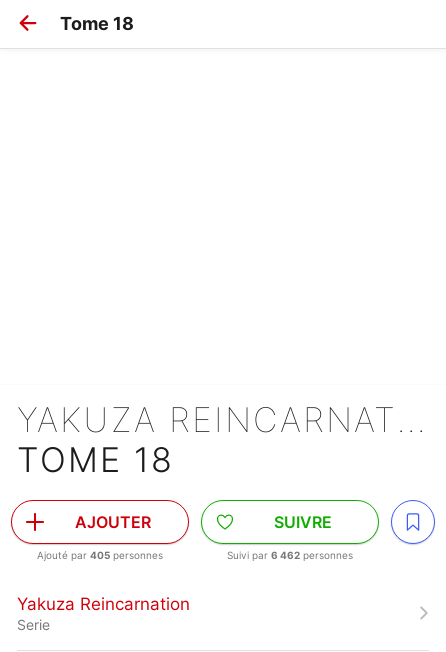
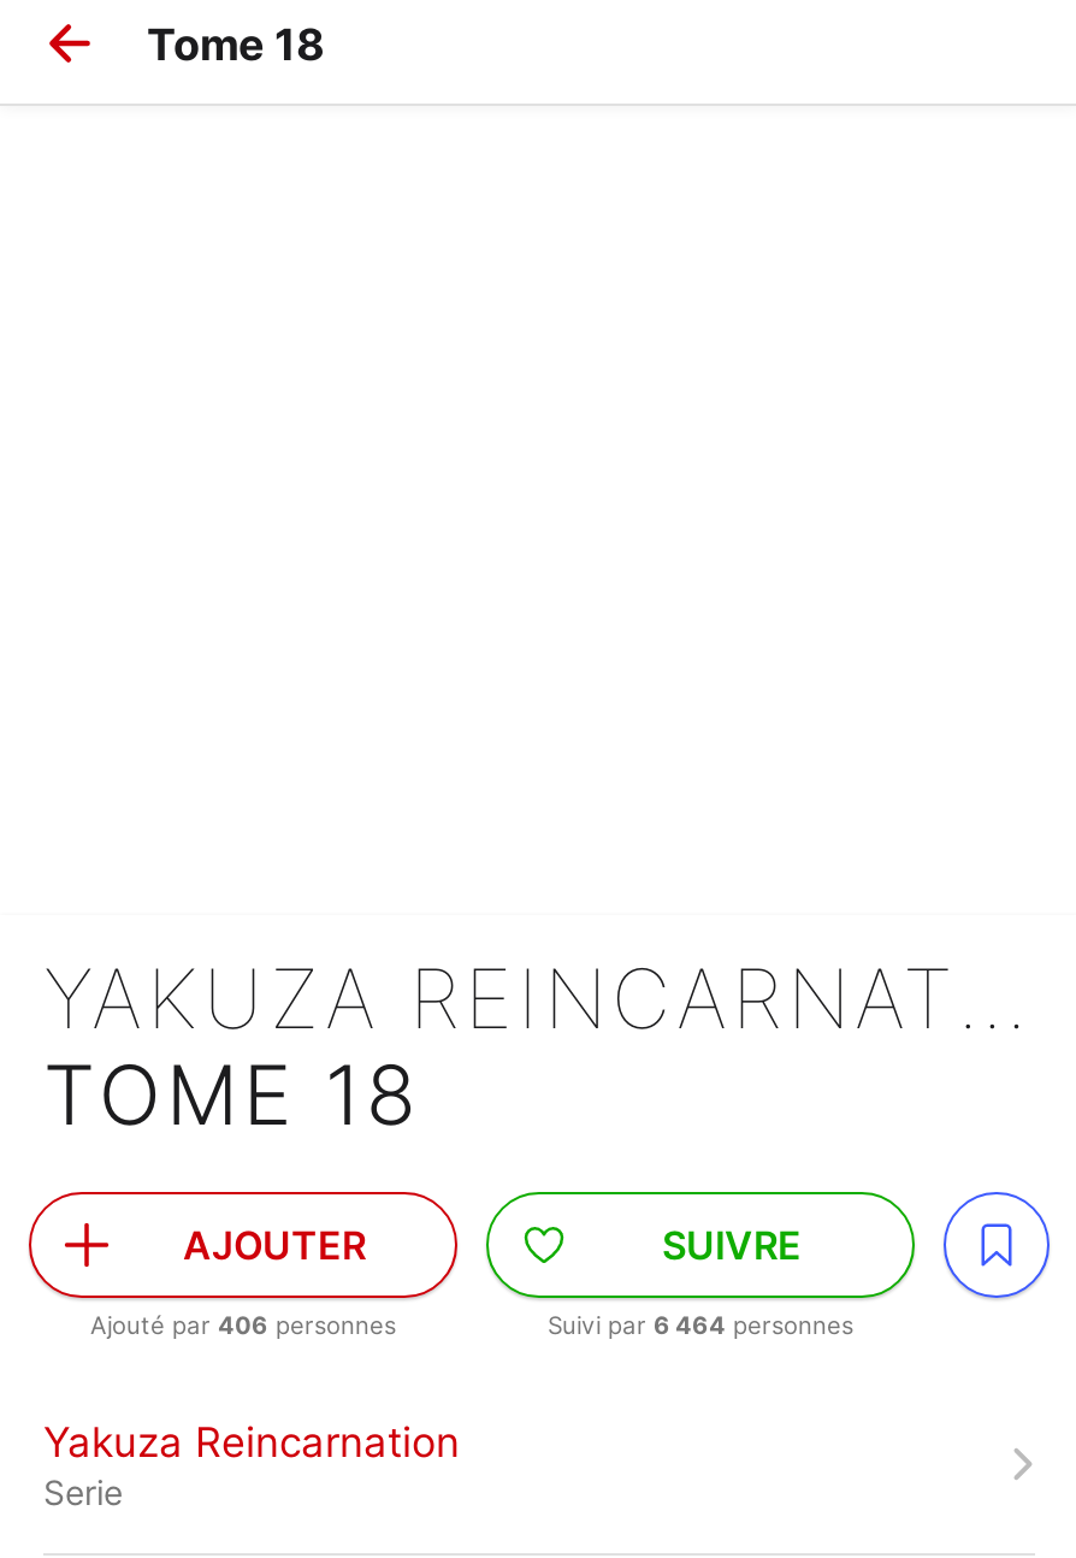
[37,549,163,561] Ajouté par 405 personnes -> [90,1310,396,1339] Ajouté par 406 personnes
[227,549,353,561] Suivi par 6 462 personnes -> [548,1310,853,1339] Suivi par 6 464 personnes

